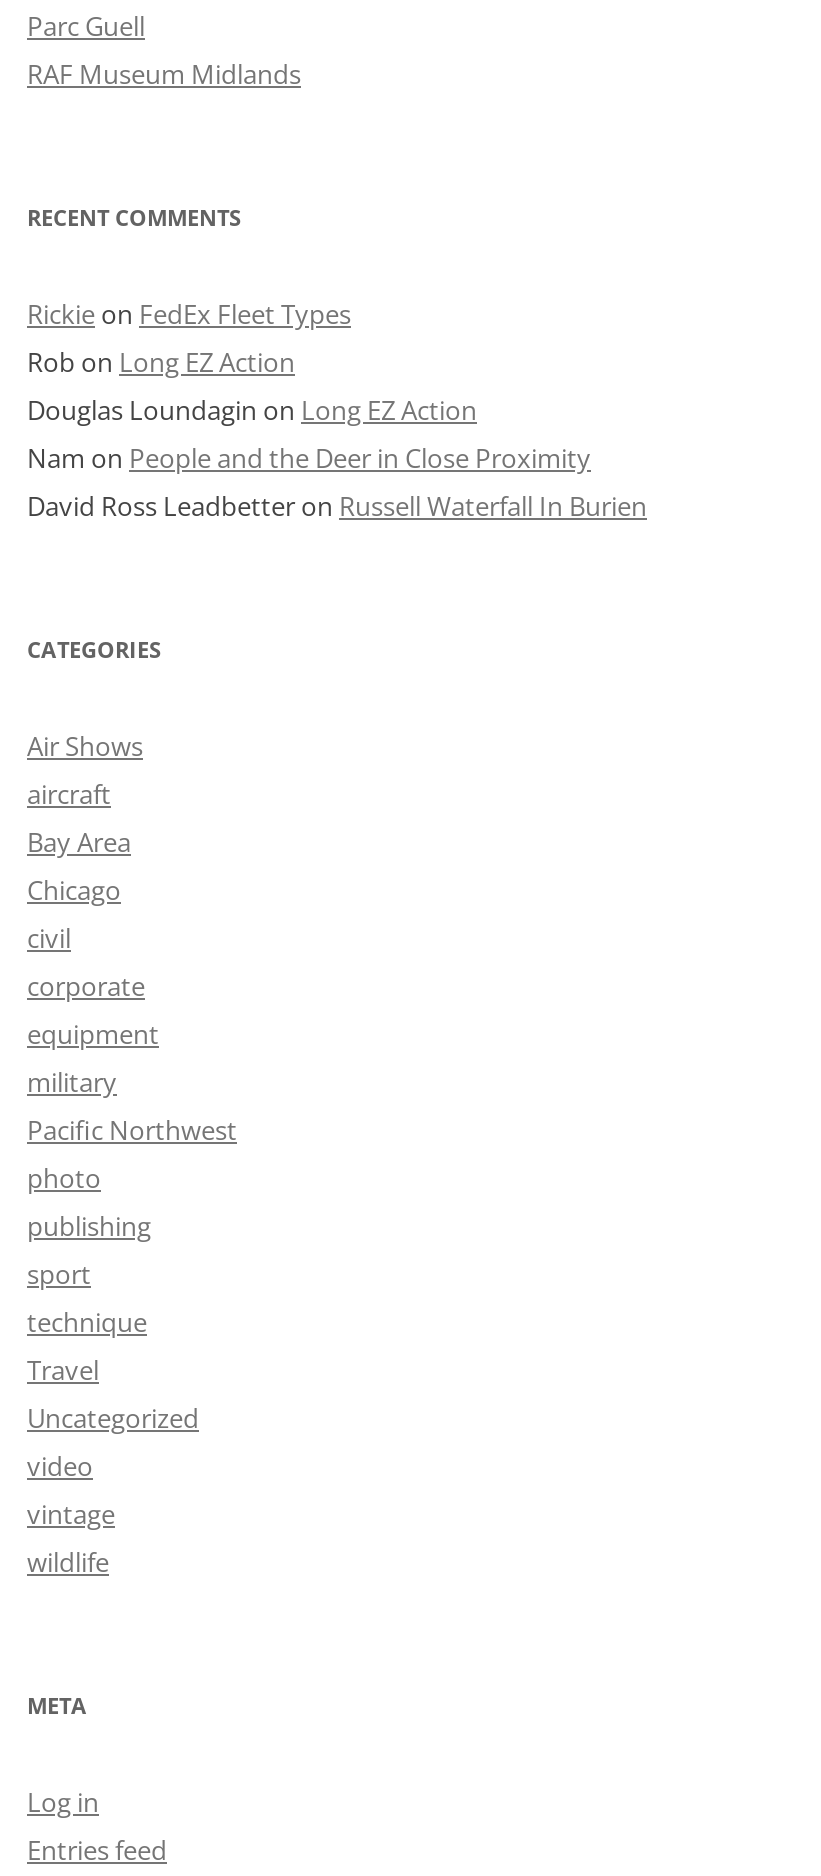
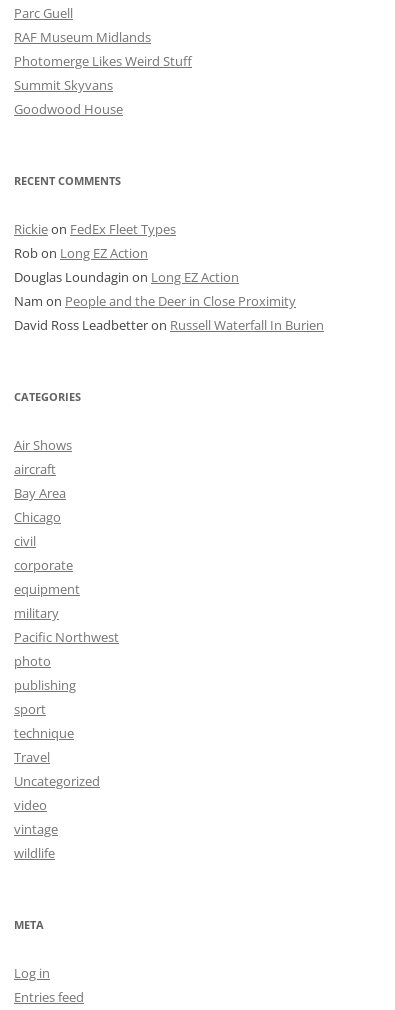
none -> [14,52,192,118] Photomerge Likes Weird Stuff | Summit Skyvans | Goodwood House

